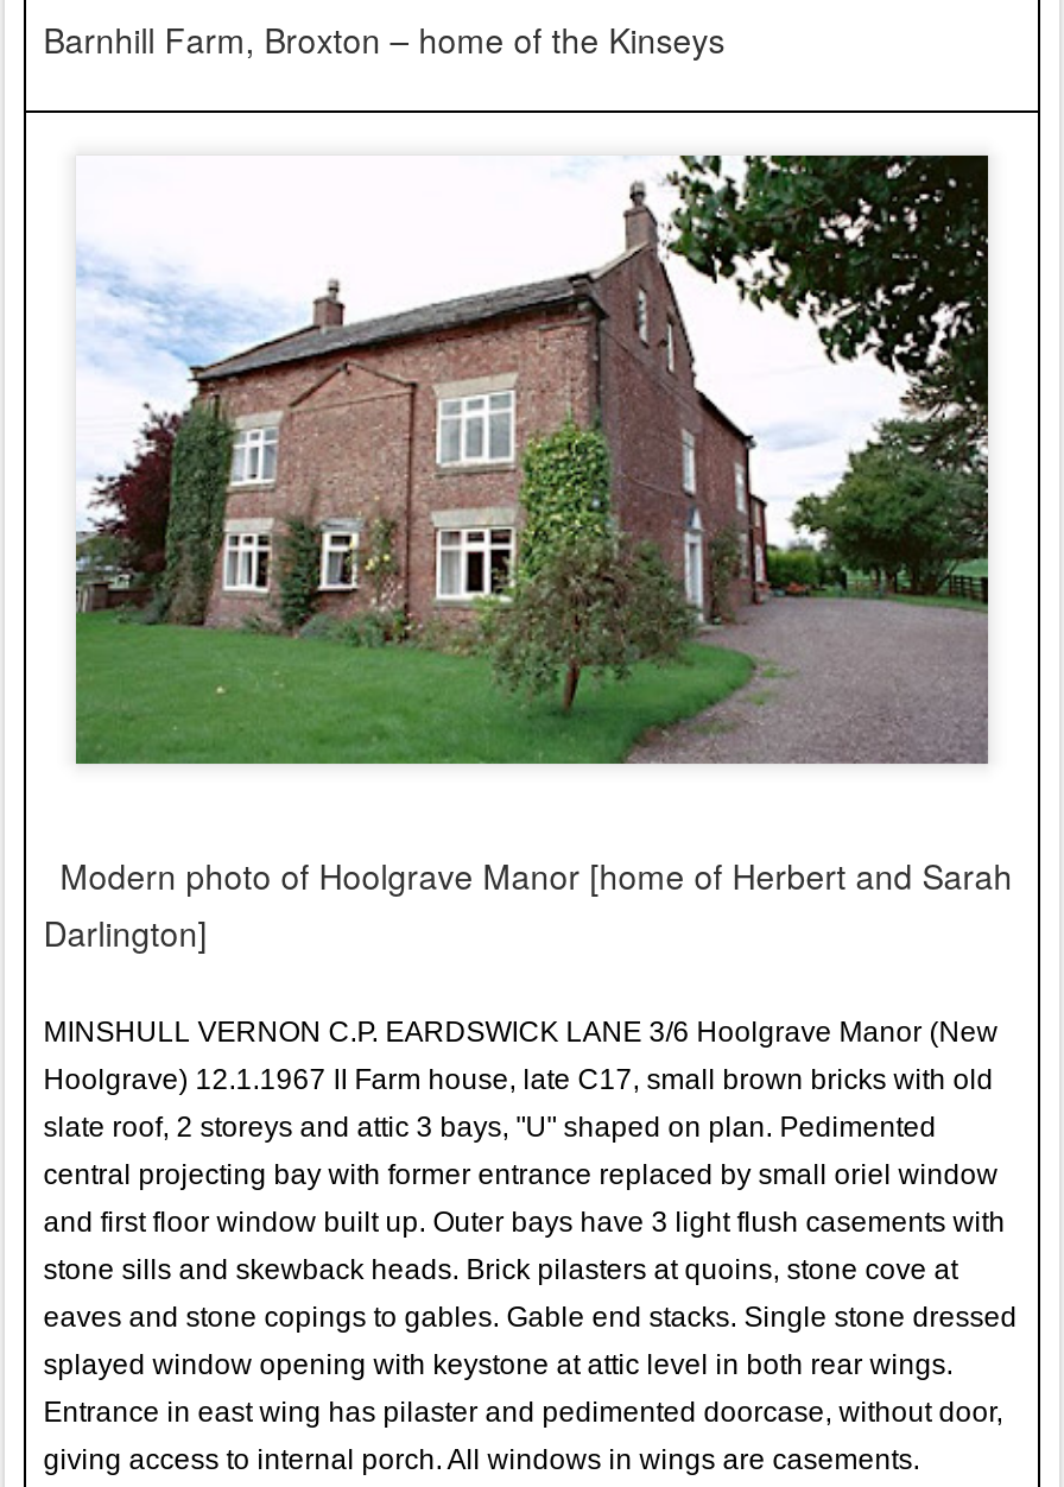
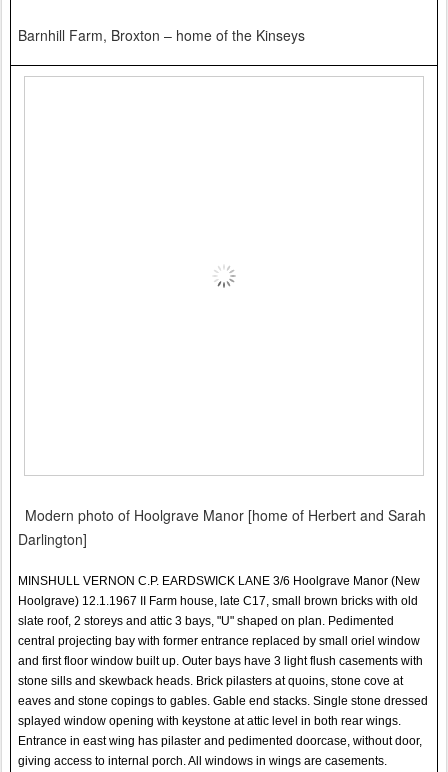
[74,151,993,768] [image] -> none

